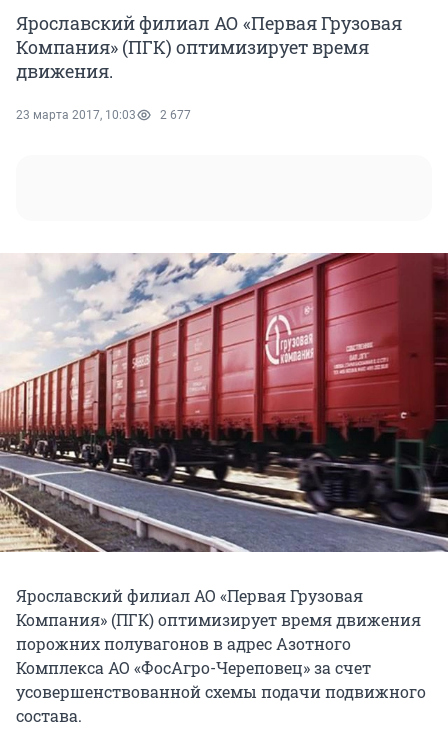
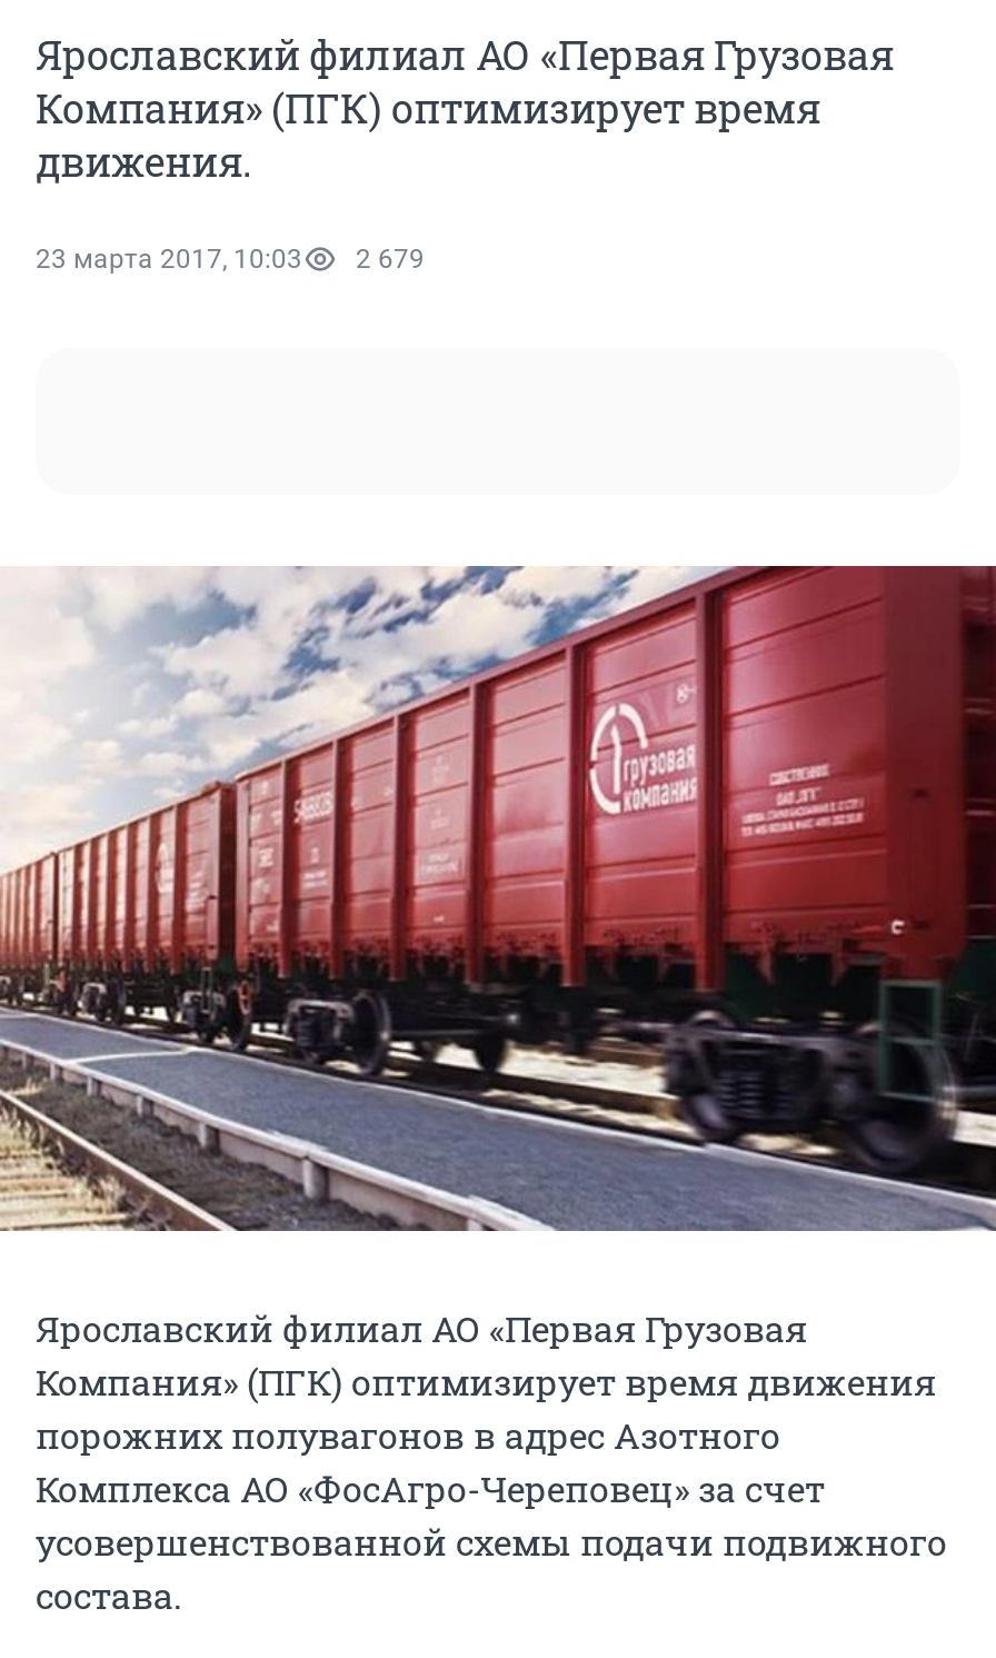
[16,108,191,122] 23 марта 2017, 10:03 2 677 -> [36,244,425,275] 23 марта 2017, 10:03 2 679

